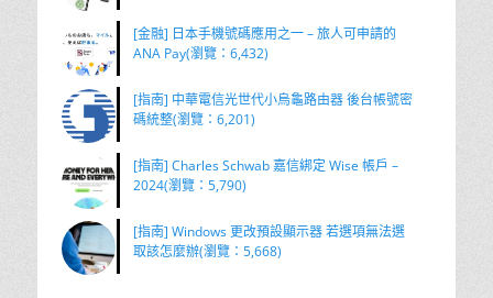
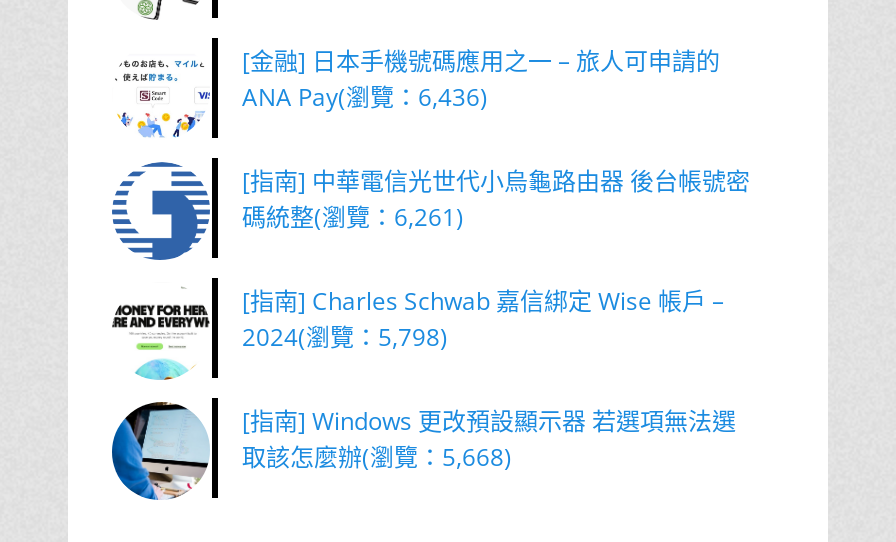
[133,44,269,63] ANA Pay(瀏覽：6,432) -> [242,80,488,114] ANA Pay(瀏覽：6,436)
[133,110,255,129] 碼統整(瀏覽：6,201) -> [242,200,464,234] 碼統整(瀏覽：6,261)
[133,176,246,195] 2024(瀏覽：5,790) -> [242,320,448,354] 2024(瀏覽：5,798)

